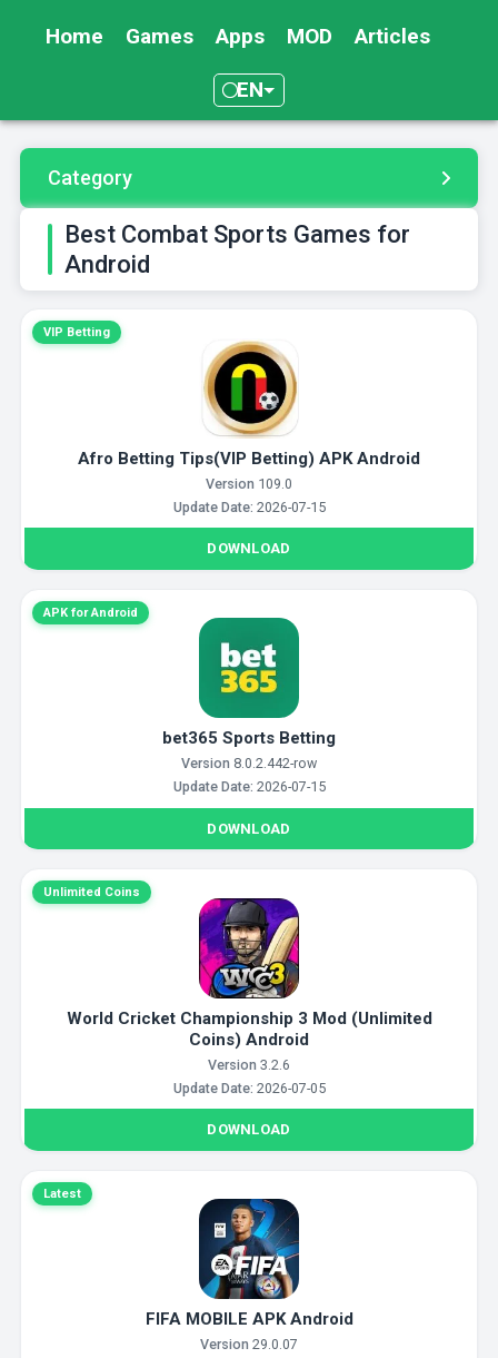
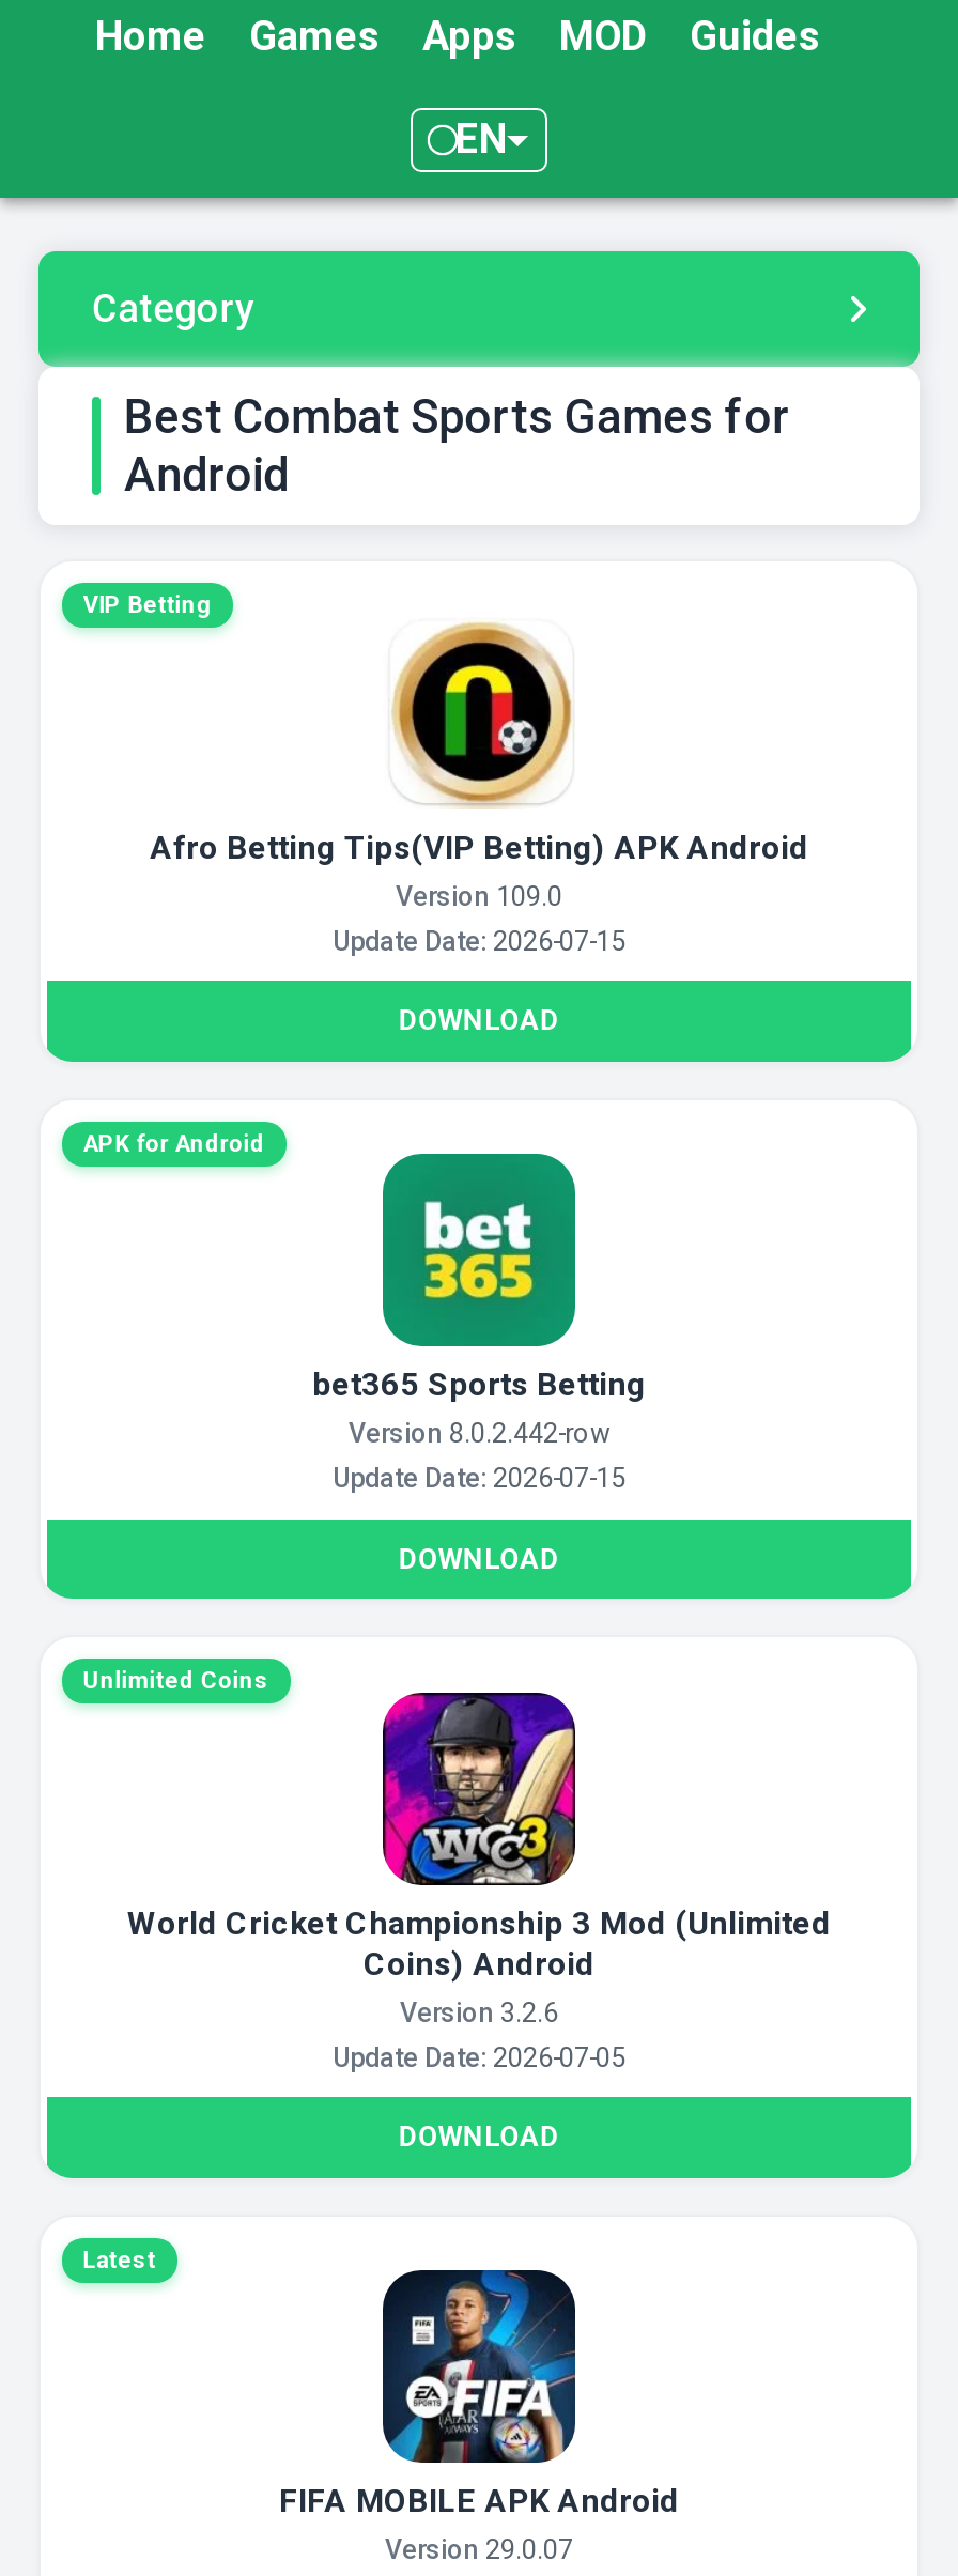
[355,24,430,49] Articles -> [690,12,820,62] Guides

